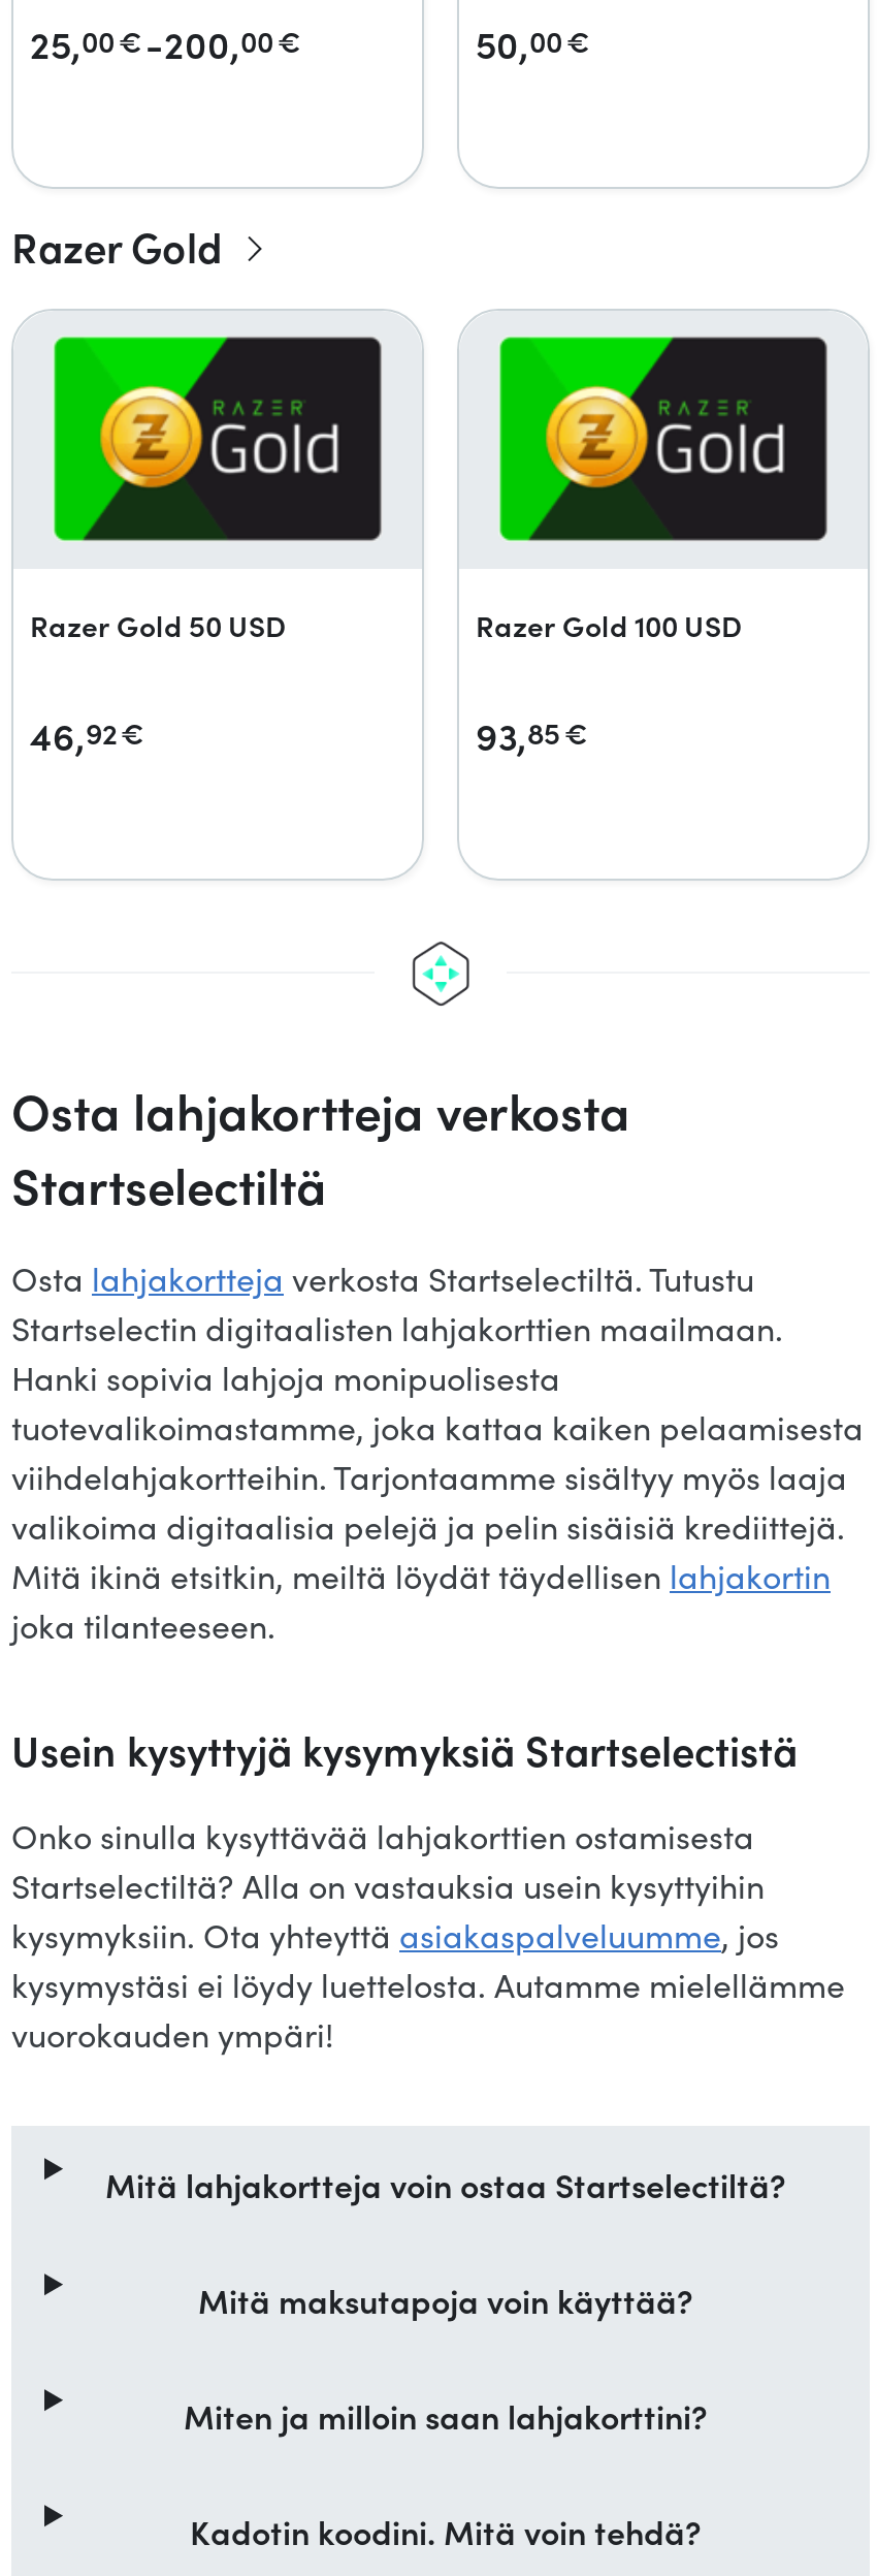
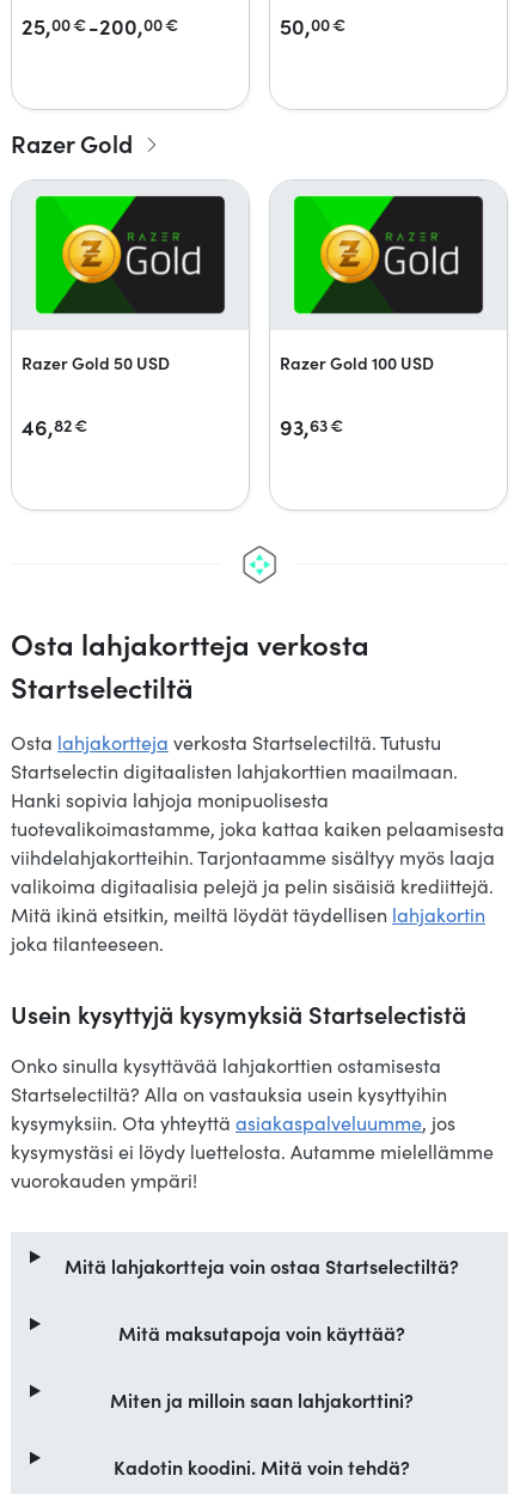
[30,710,143,762] 46,92 € -> [22,412,87,442] 46,82 €
[476,710,587,762] 93,85 € -> [280,412,343,442] 93,63 €

